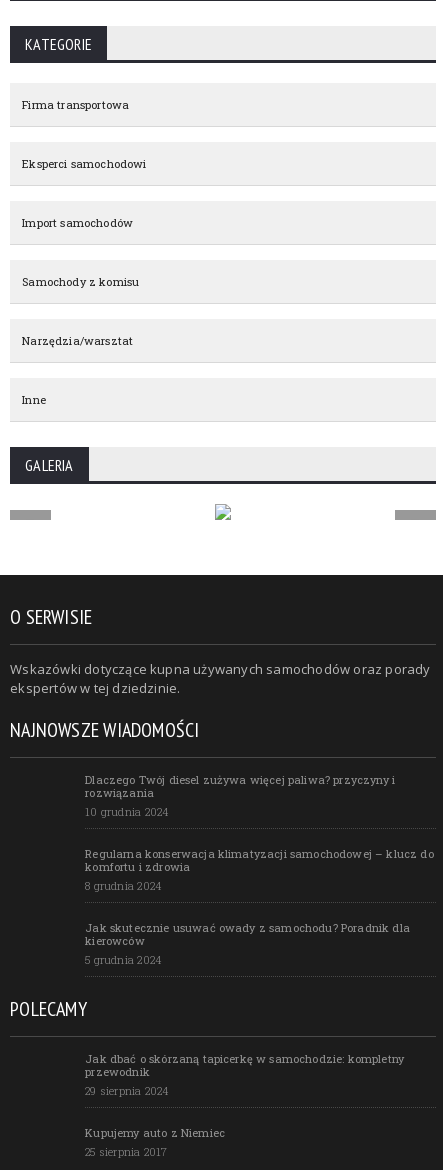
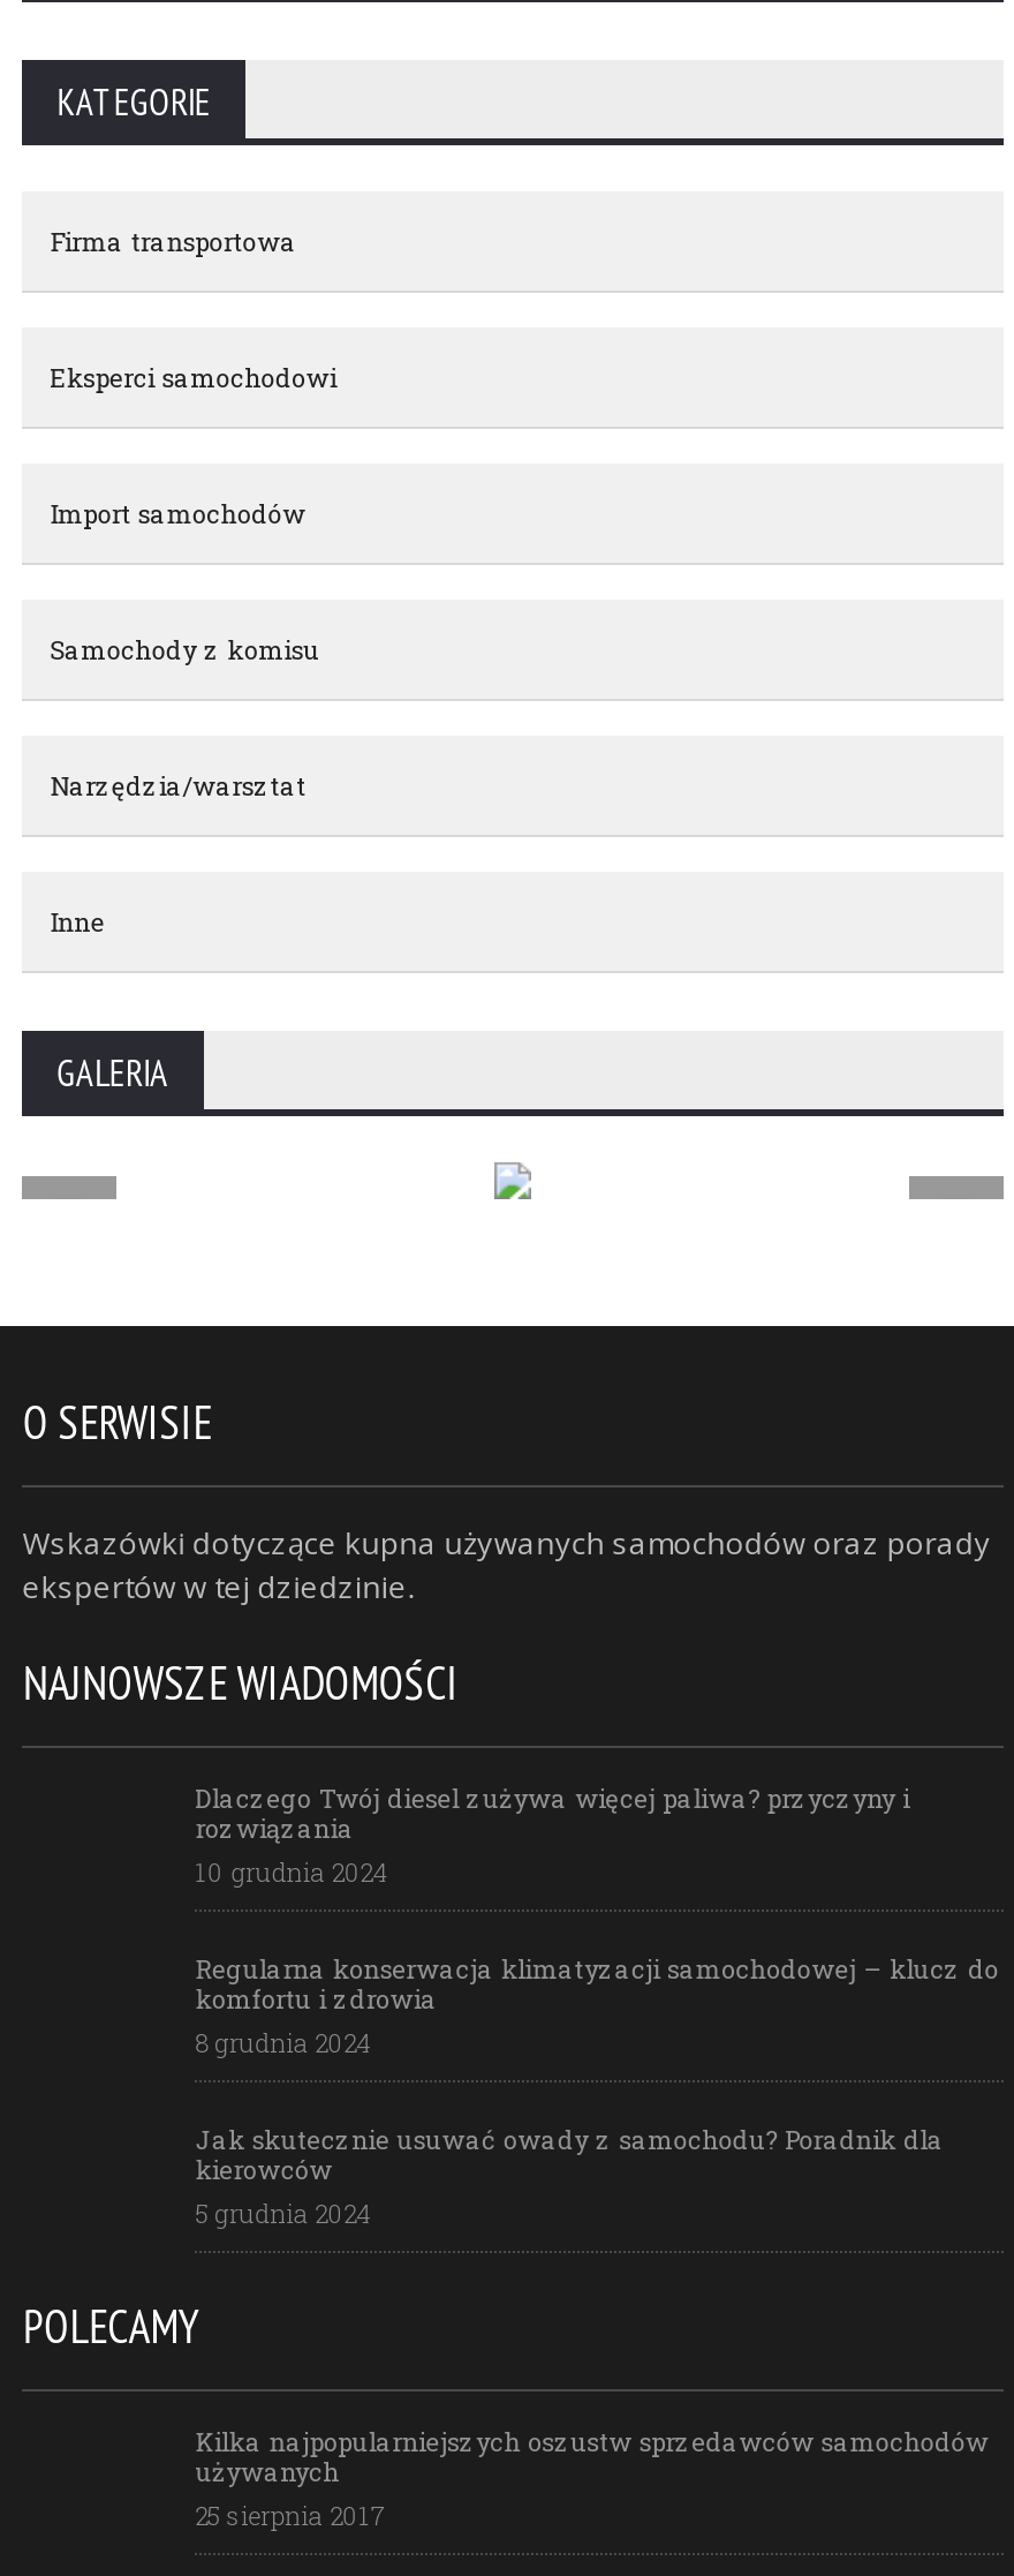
[85,1051,404,1140] Jak dbać o skórzaną tapicerkę w samochodzie: kompletny | przewodnik | 29 sierpnia 2024 | Kupujemy auto z Niemiec -> [195,2423,989,2487] Kilka najpopularniejszych oszustw sprzedawców samochodów | używanych

